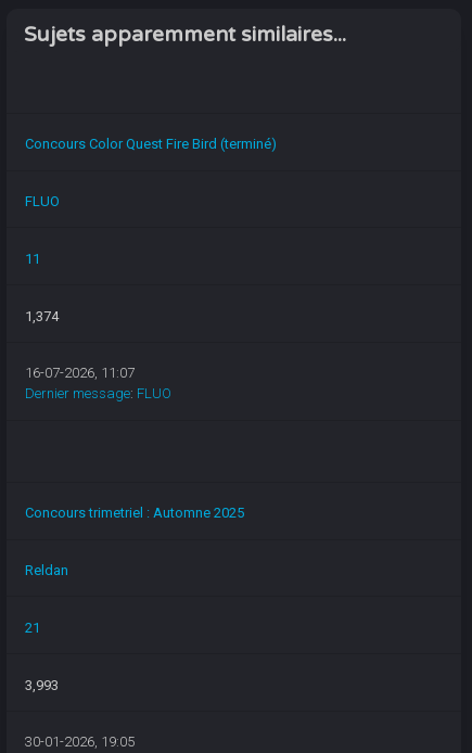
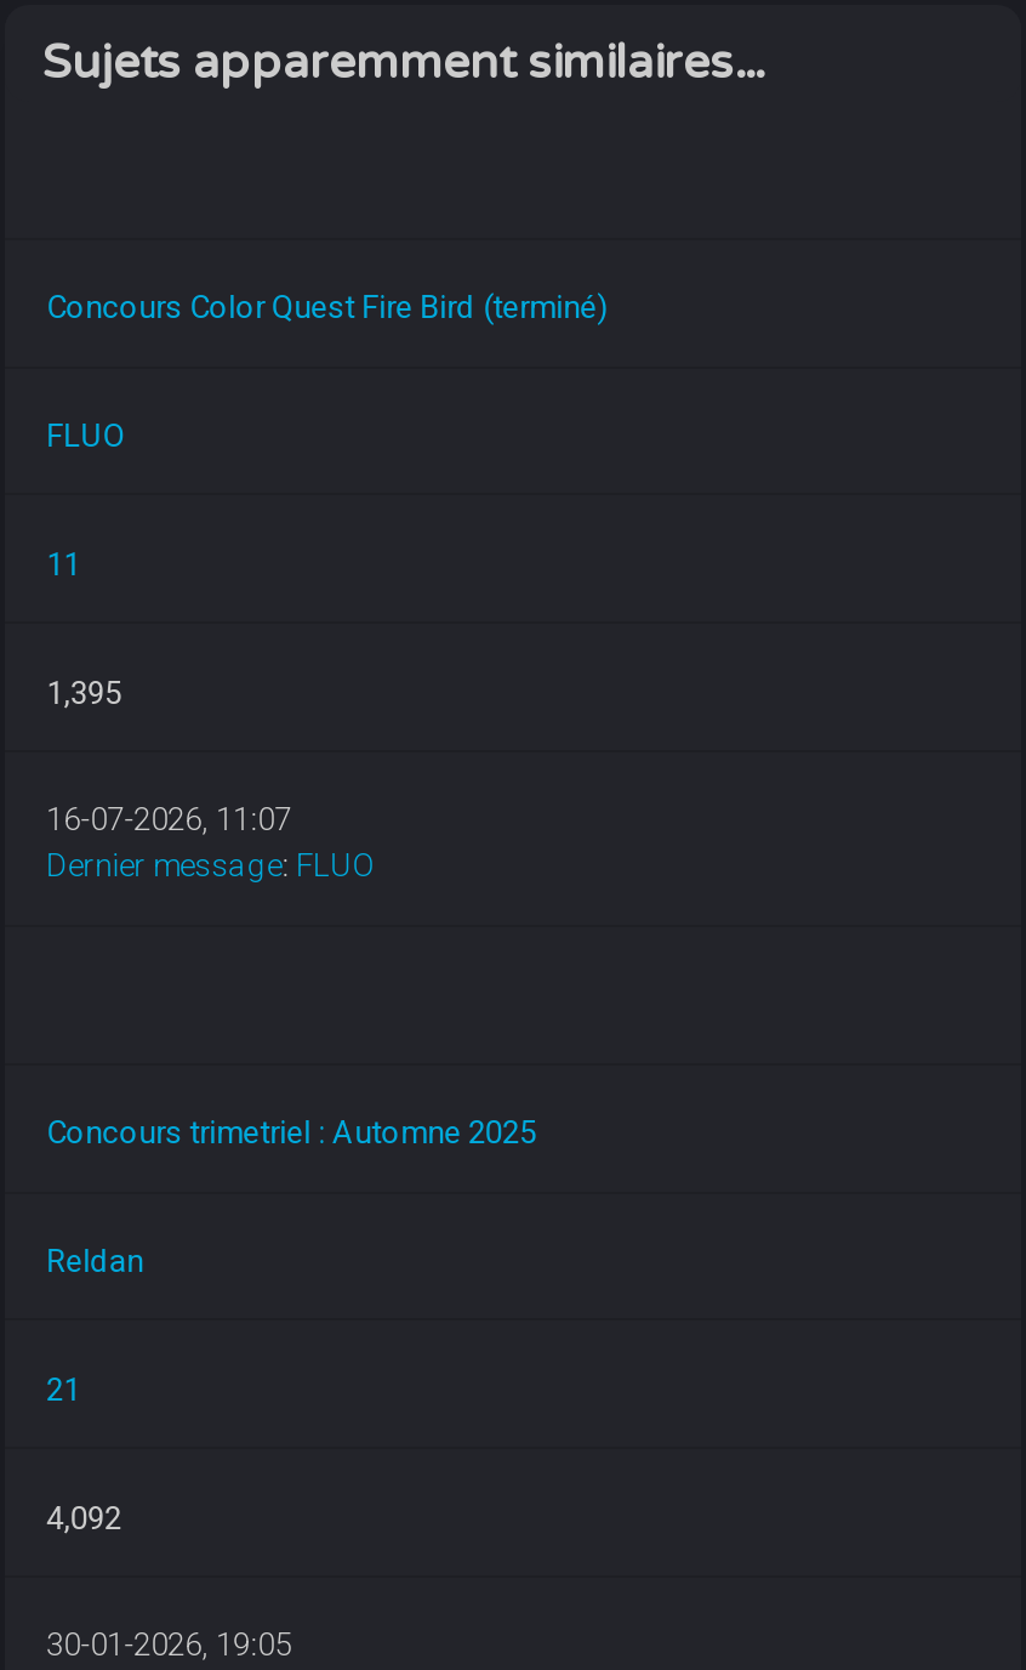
[25,308,59,324] 1,374 -> [46,674,122,710] 1,395
[25,677,59,693] 3,993 -> [46,1499,122,1535] 4,092

